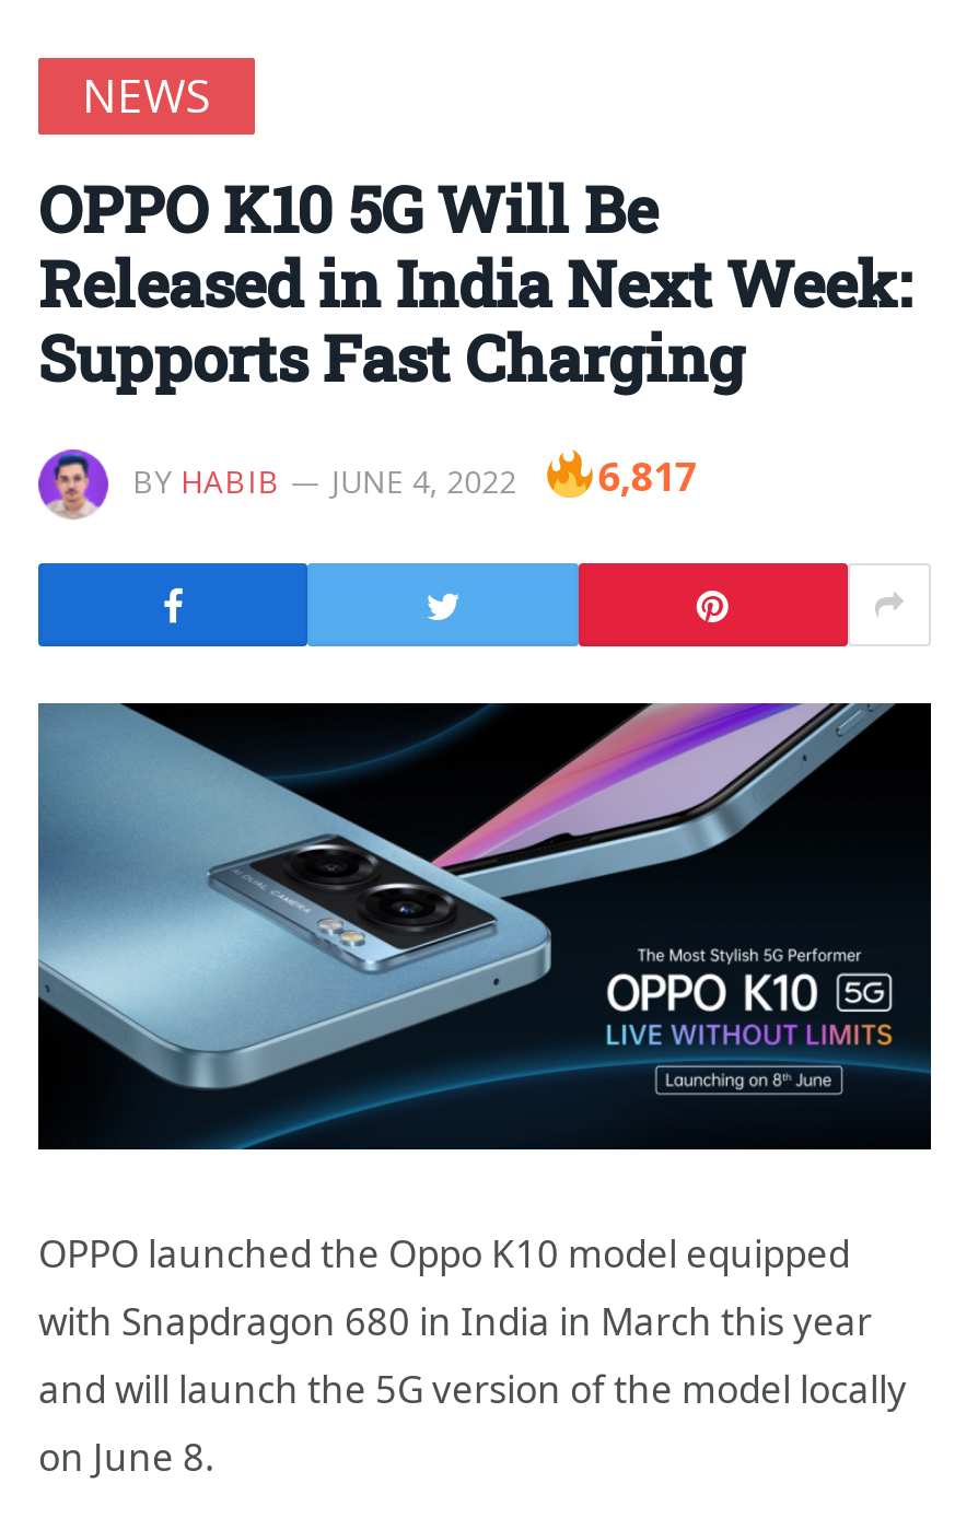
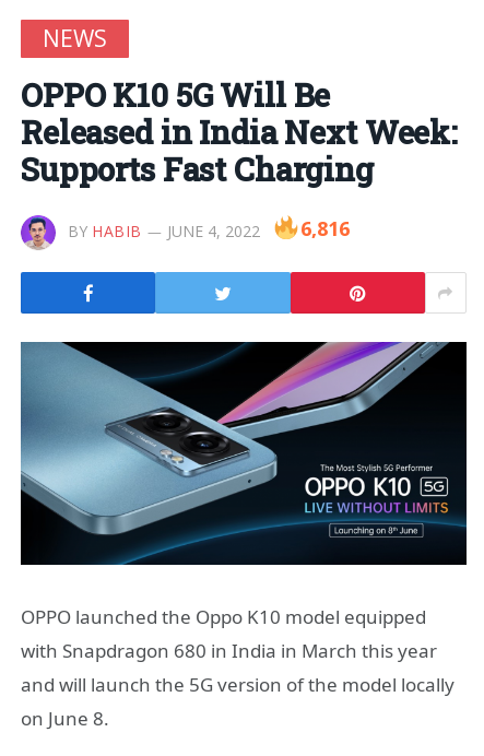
[132,448,697,502] BY HABIB JUNE 4, 2022 6,817 -> [68,215,350,241] BY HABIB JUNE 4, 2022 6,816

